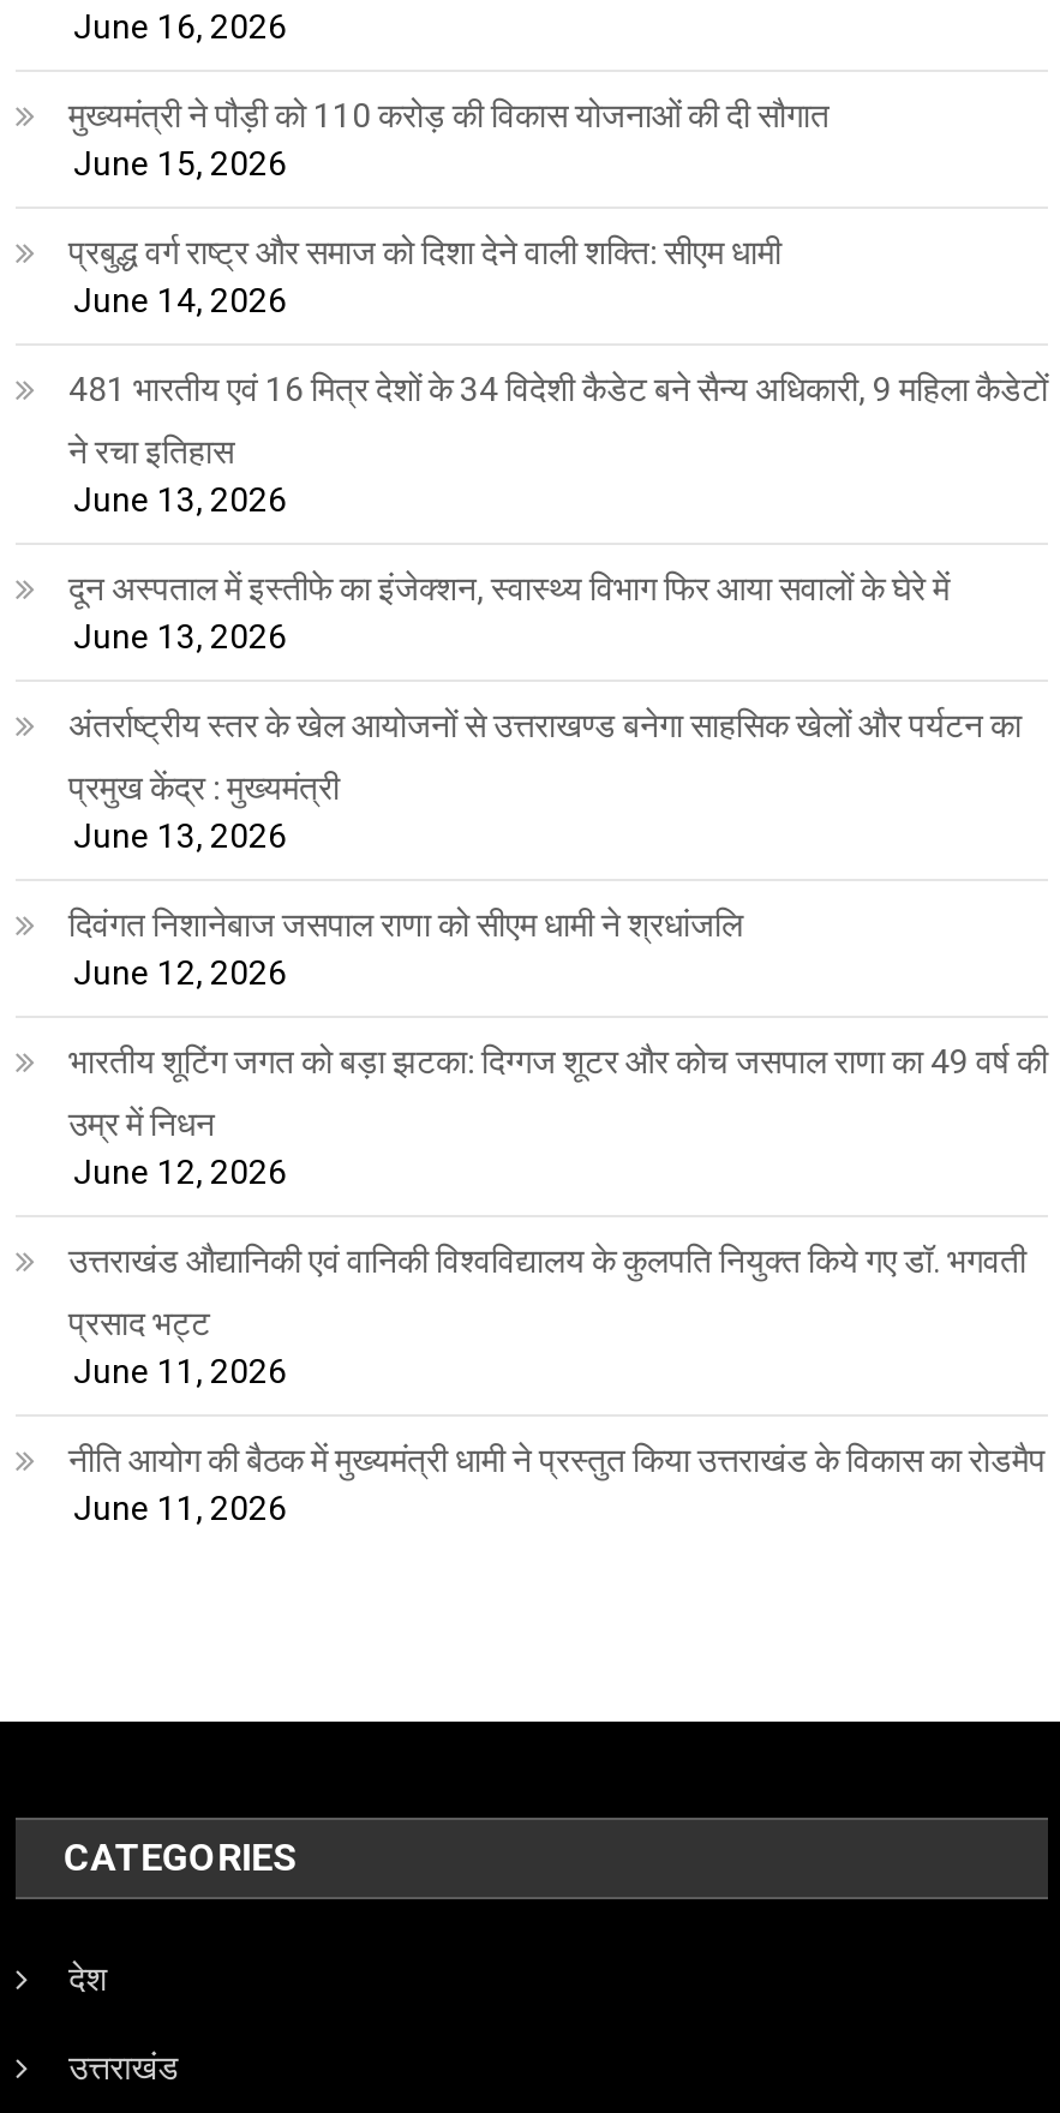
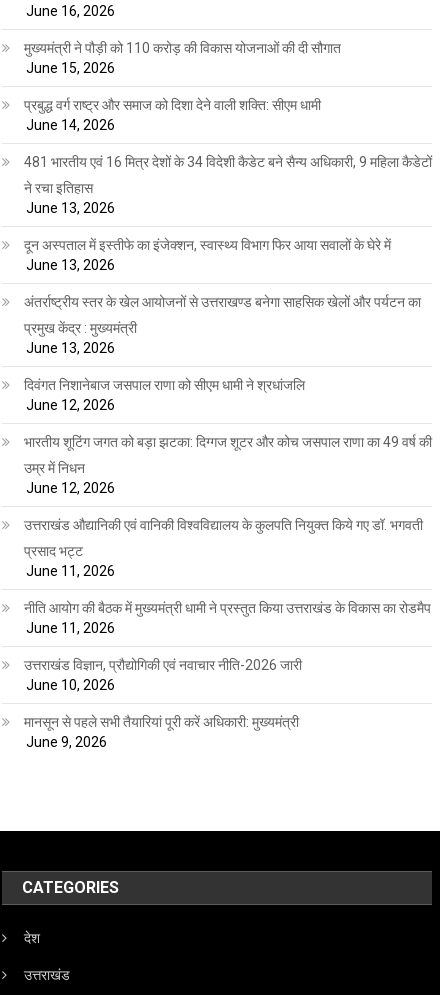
none -> [24,657,302,750] उत्तराखंड विज्ञान, प्रौद्योगिकी एवं नवाचार नीति-2026 जारी | June 10, 2026 | मानसून से पहले सभी तैयारियां पूरी करें अधिकारी: मुख्यमंत्री | June 9, 2026

